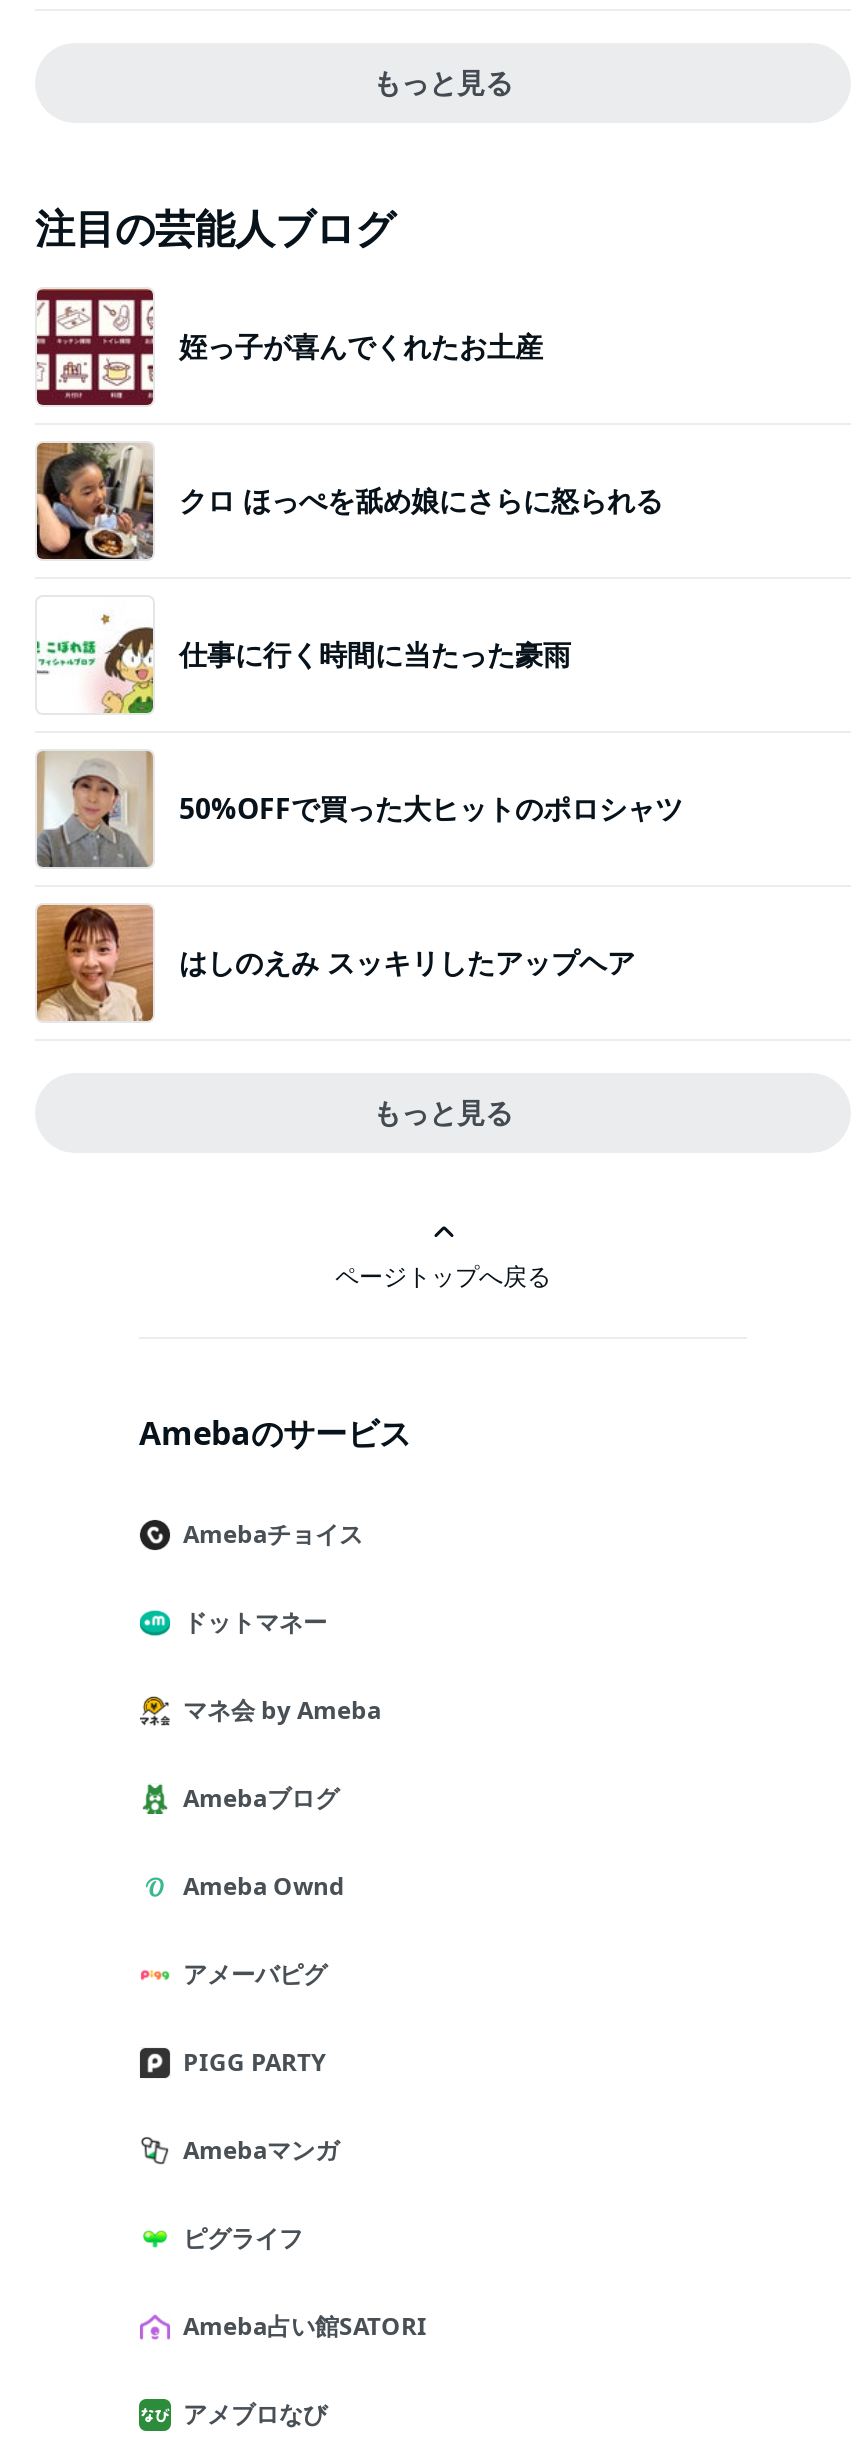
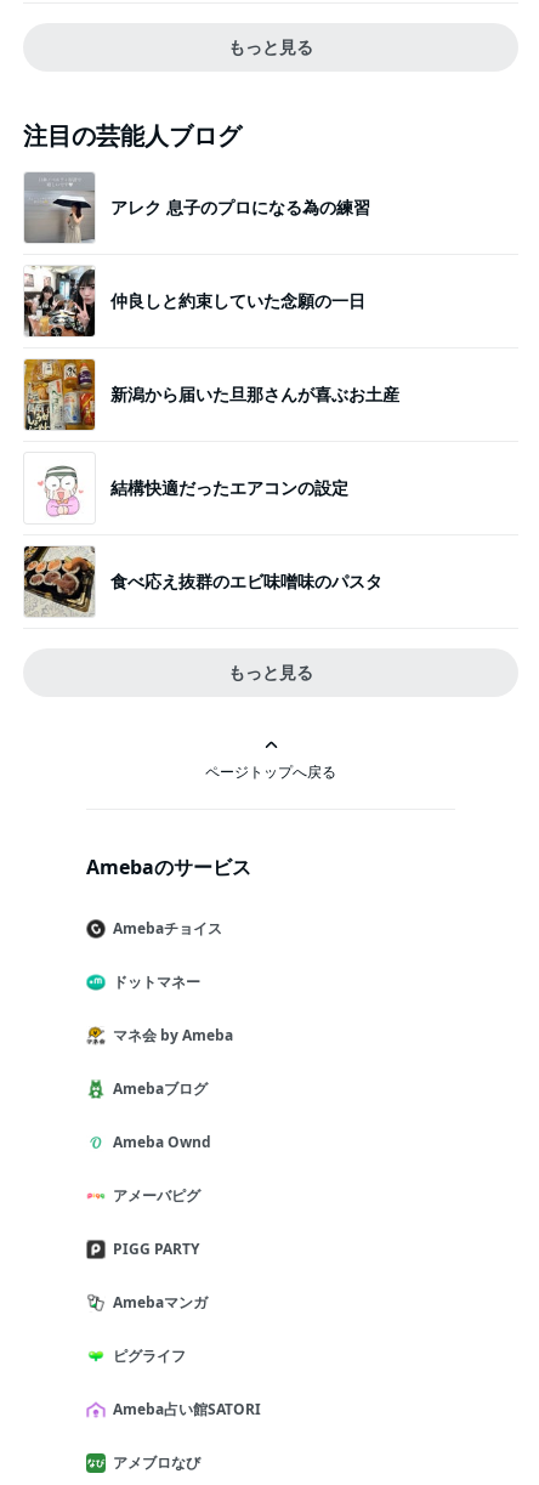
[35,287,543,407] [image] | 姪っ子が喜んでくれたお土産 -> [23,171,370,244] [image] | アレク 息子のプロになる為の練習
[35,441,663,561] [image] | クロ ほっぺを舐め娘にさらに怒られる -> [23,266,365,338] [image] | 仲良しと約束していた念願の一日
[35,597,571,715] [image] | 仕事に行く時間に当たった豪雨 -> [23,358,399,431] [image] | 新潟から届いた旦那さんが喜ぶお土産
[35,749,683,869] [image] | 50%OFFで買った大ヒットのポロシャツ -> [24,453,348,523] [image] | 結構快適だったエアコンの設定
[35,903,635,1021] [image] | はしのえみ スッキリしたアップヘア -> [23,545,382,617] [image] | 食べ応え抜群のエビ味噌味のパスタ

